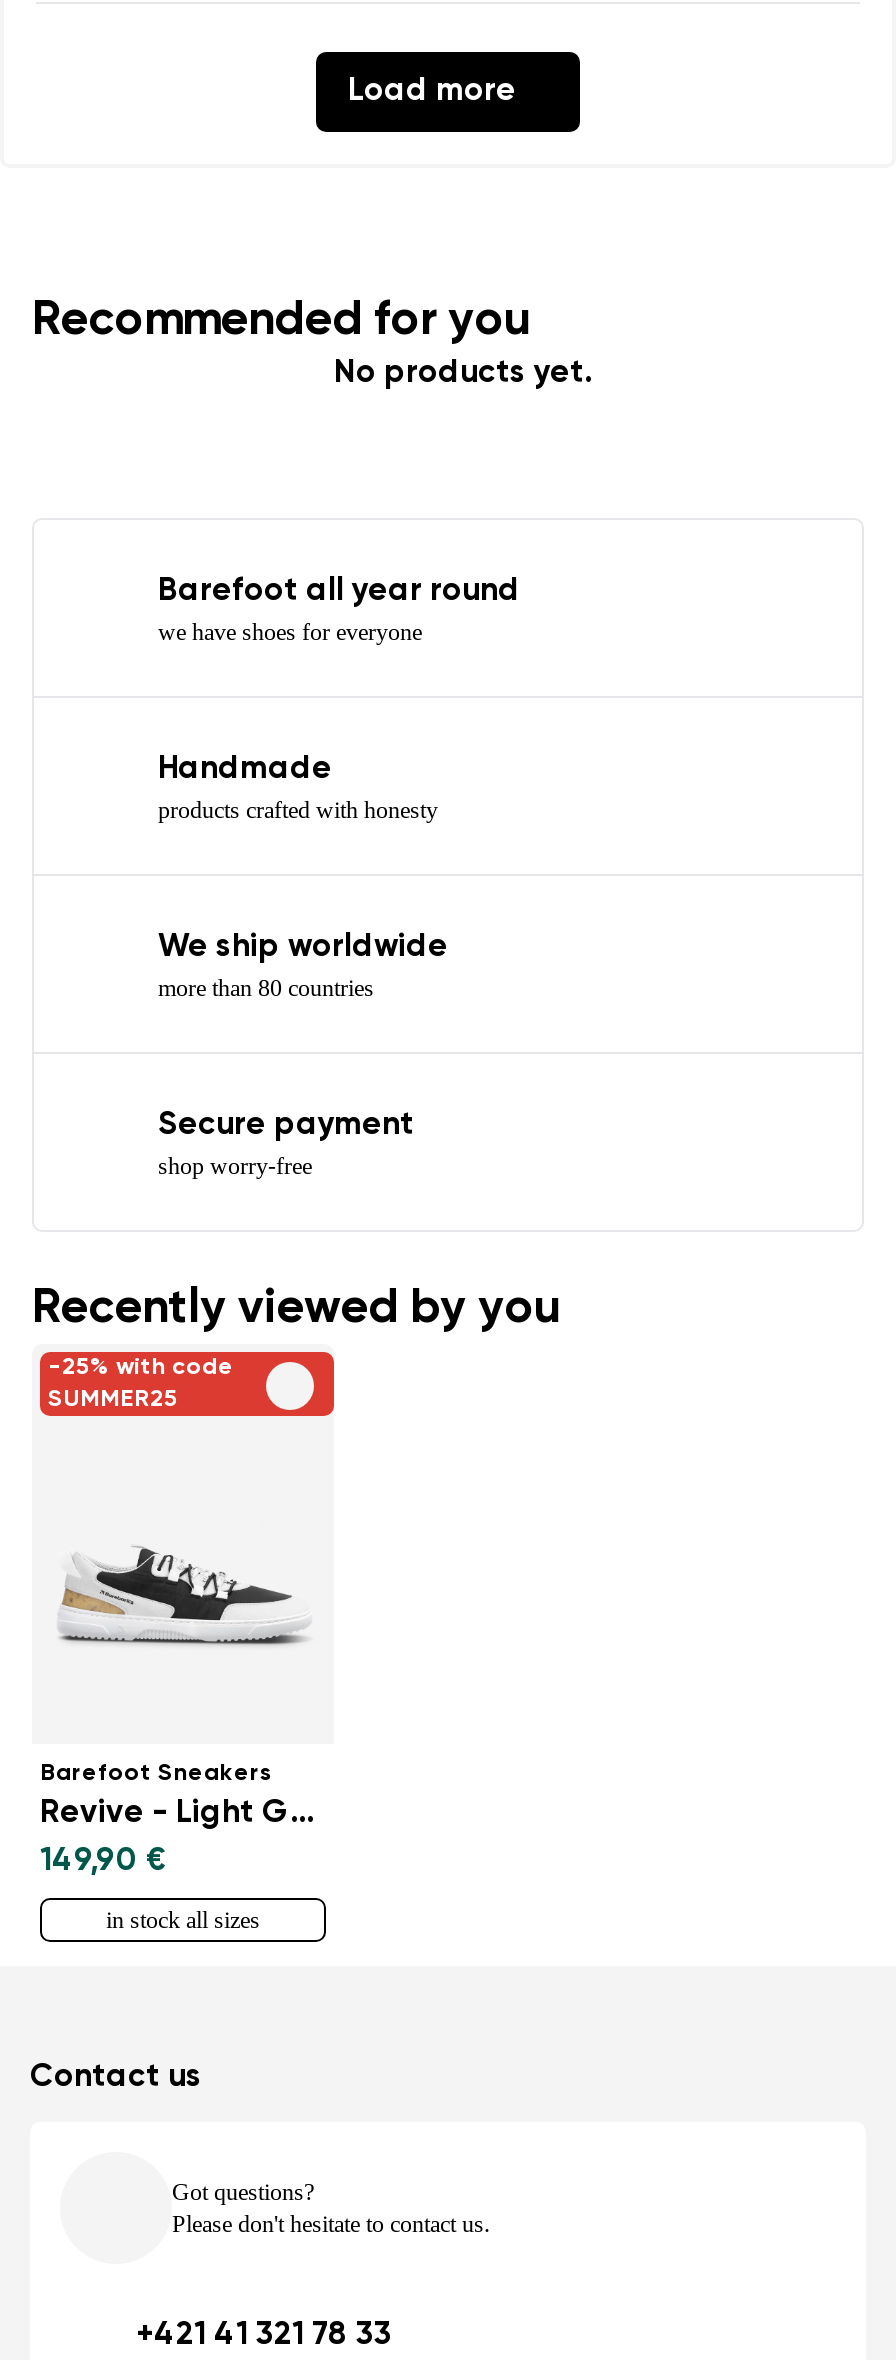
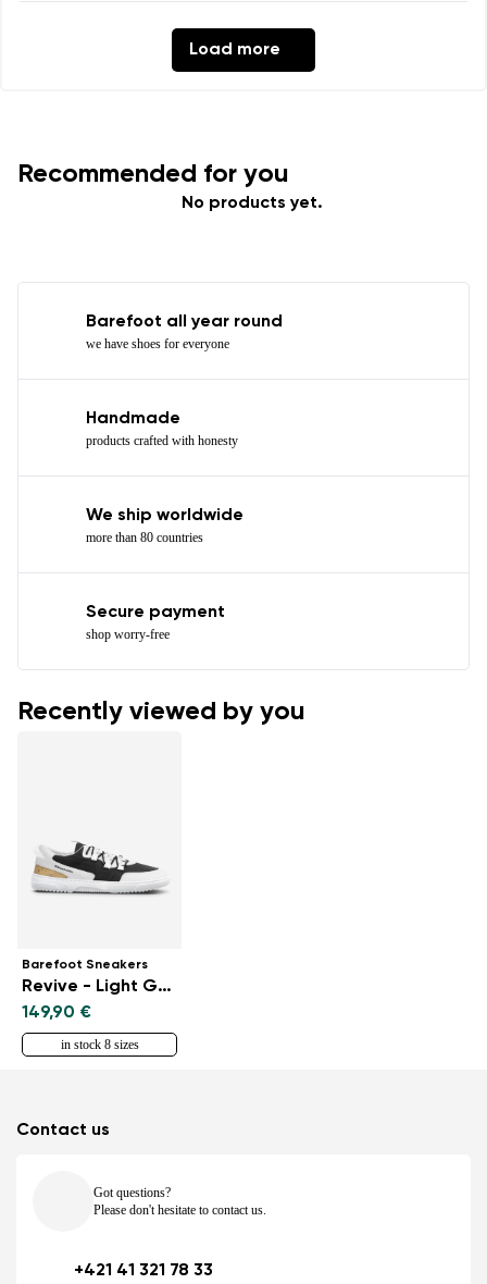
[48,1350,336,1418] [image] | -25% with code | SUMMER25 -> none
[106,1906,260,1934] in stock all sizes -> [60,1037,139,1052] in stock 8 sizes

